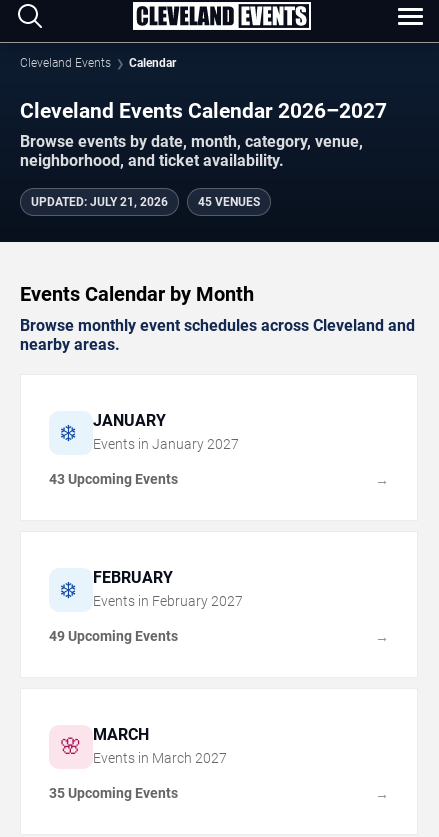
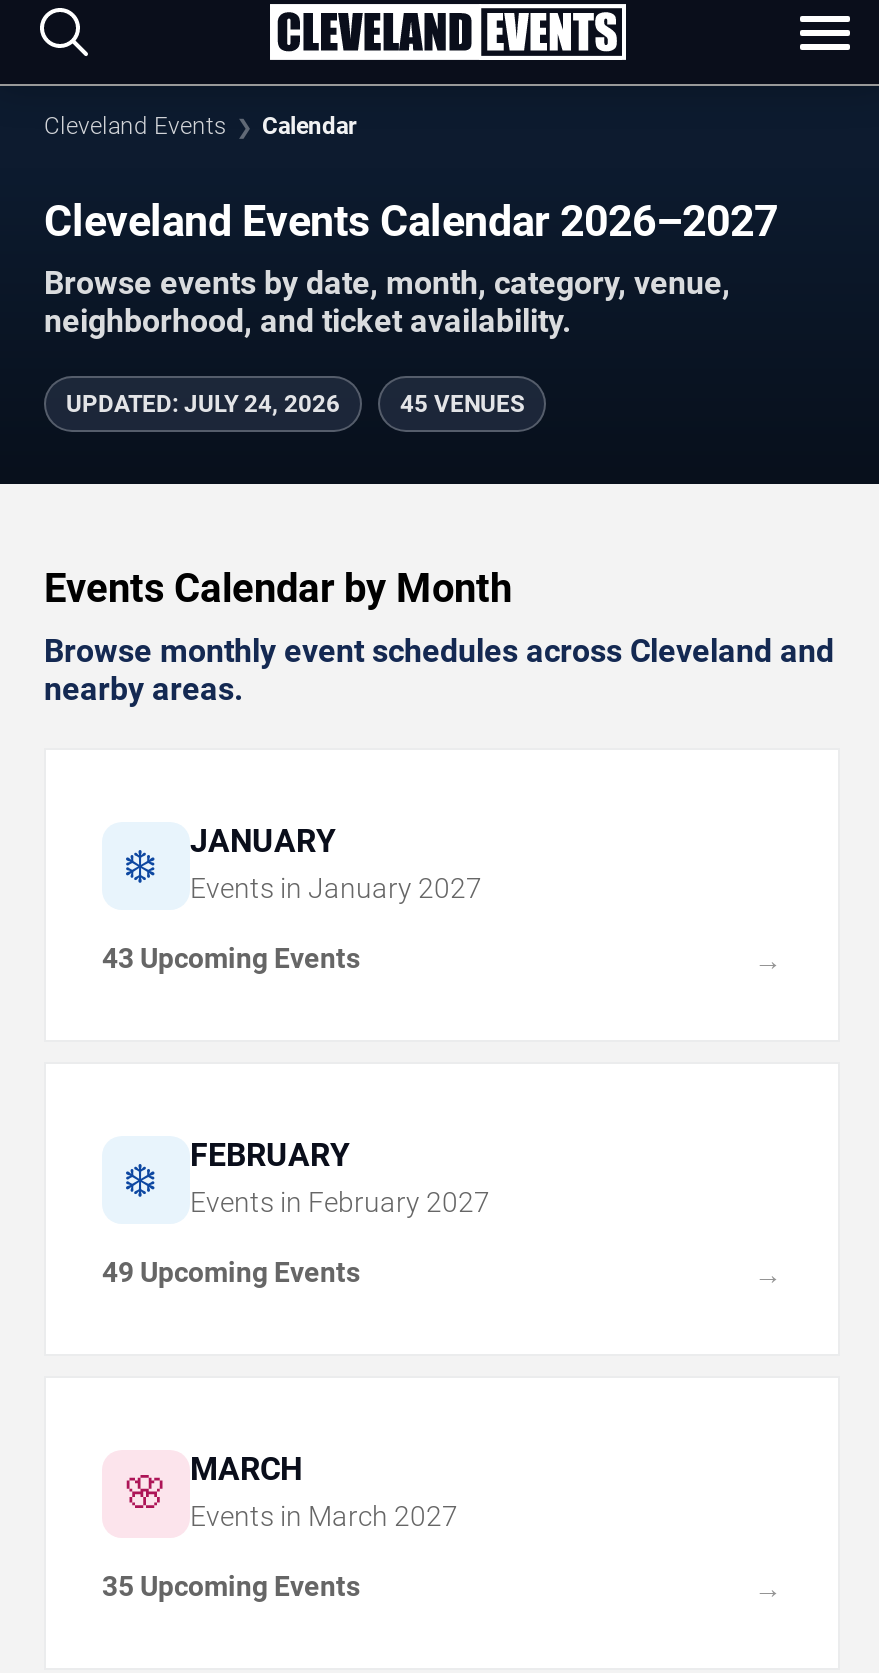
[31,195,168,209] UPDATED: JULY 21, 2026 -> [66,391,340,419] UPDATED: JULY 24, 2026

